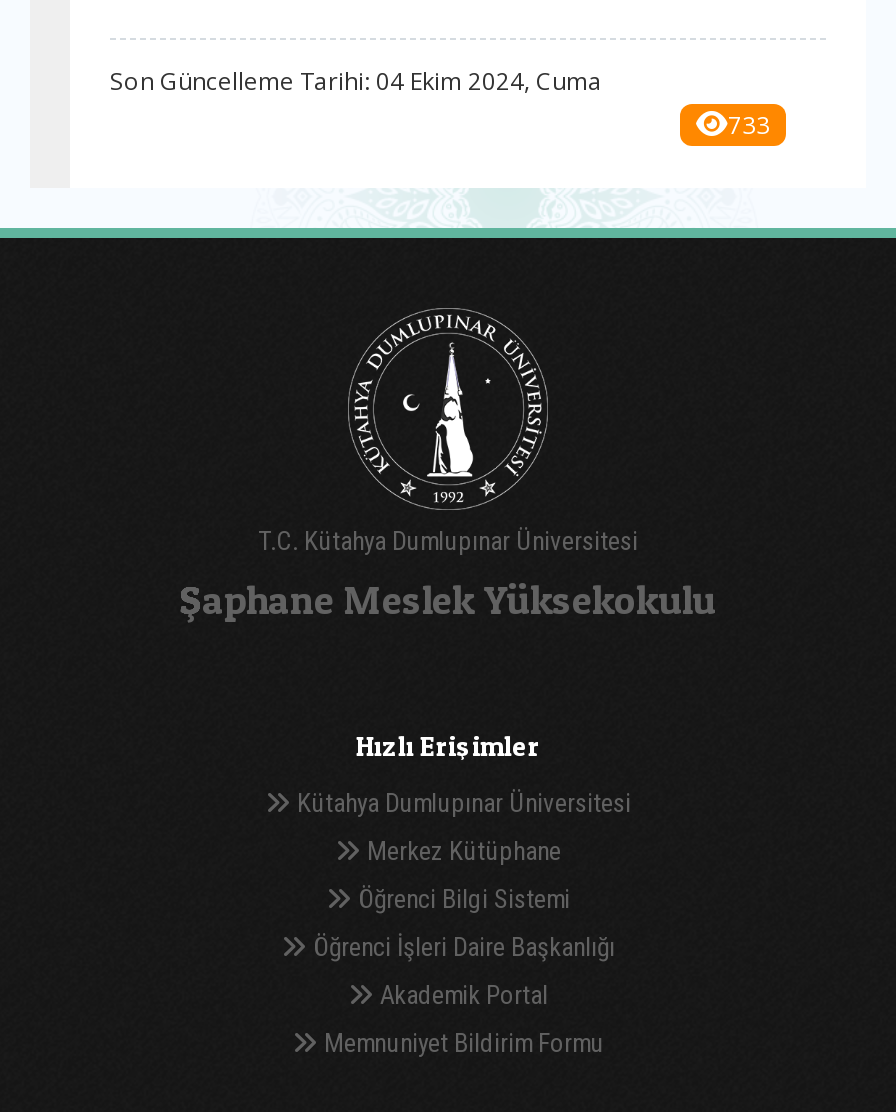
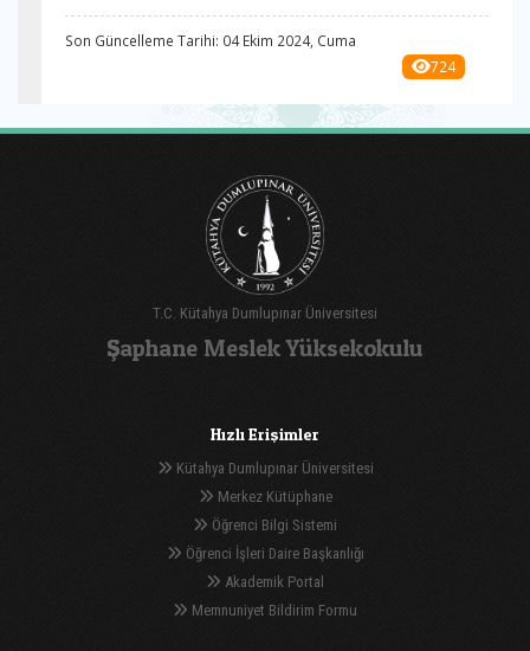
[728,107,770,139] 733 -> [431,56,455,75] 724

